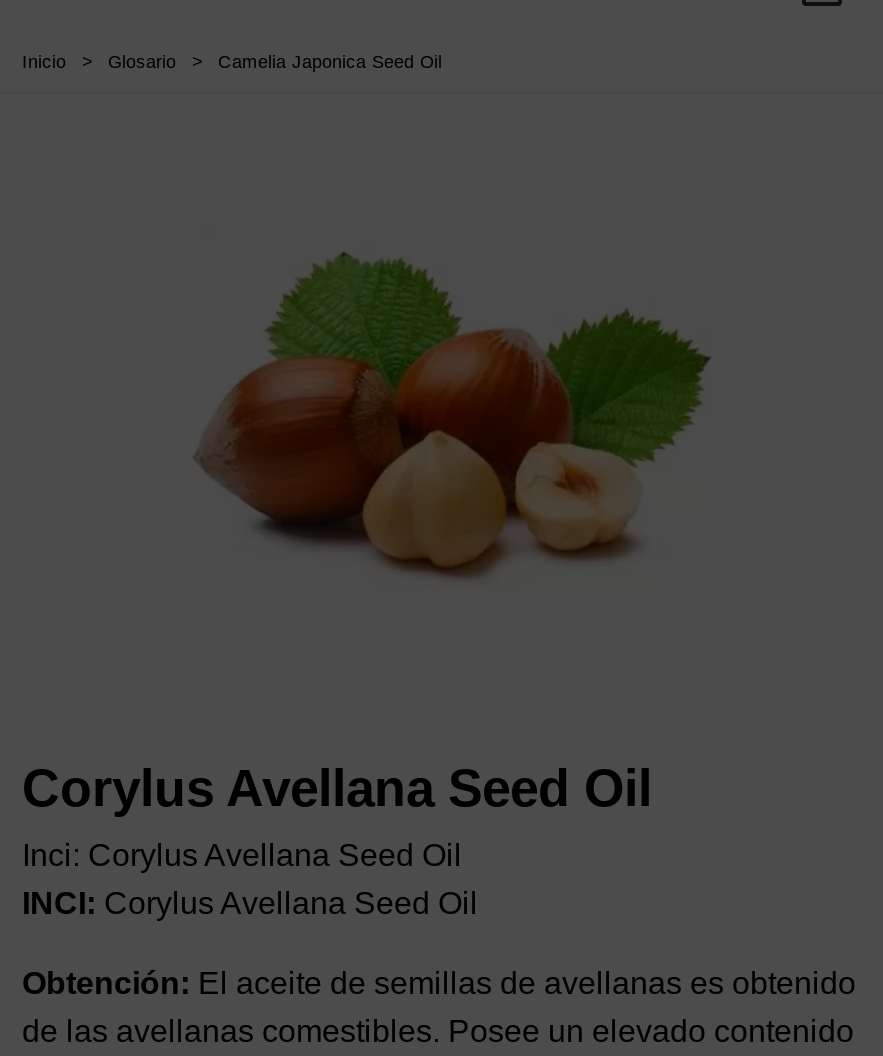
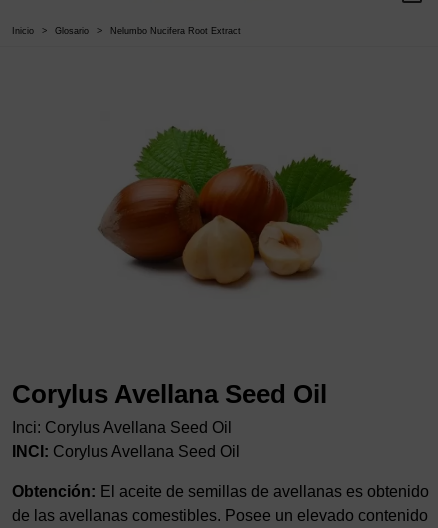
[218,52,442,72] Camelia Japonica Seed Oil -> [110,26,241,36] Nelumbo Nucifera Root Extract

